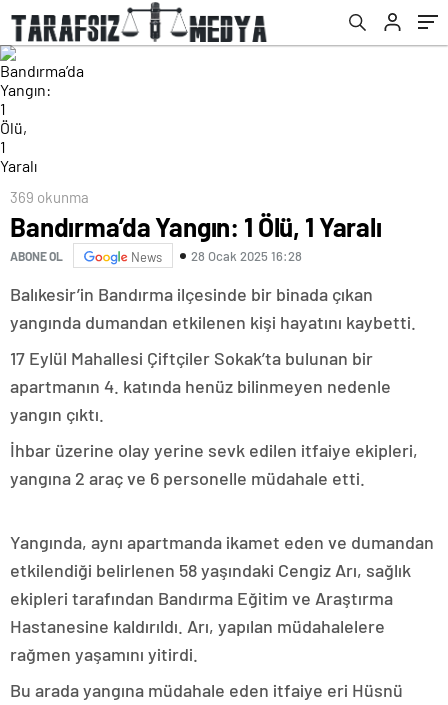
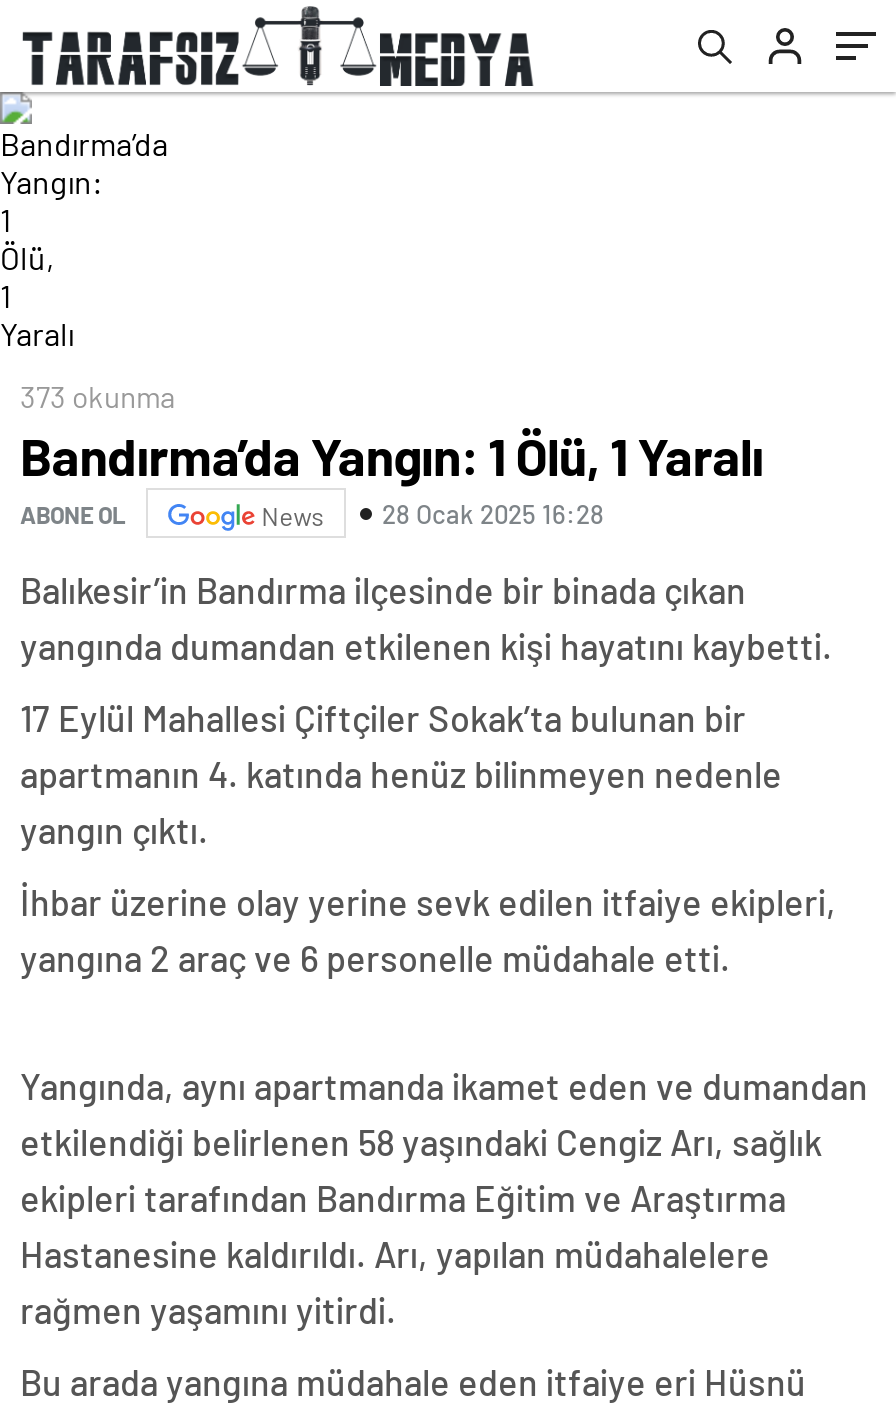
[10,188,89,206] 369 okunma -> [20,378,176,414] 373 okunma

